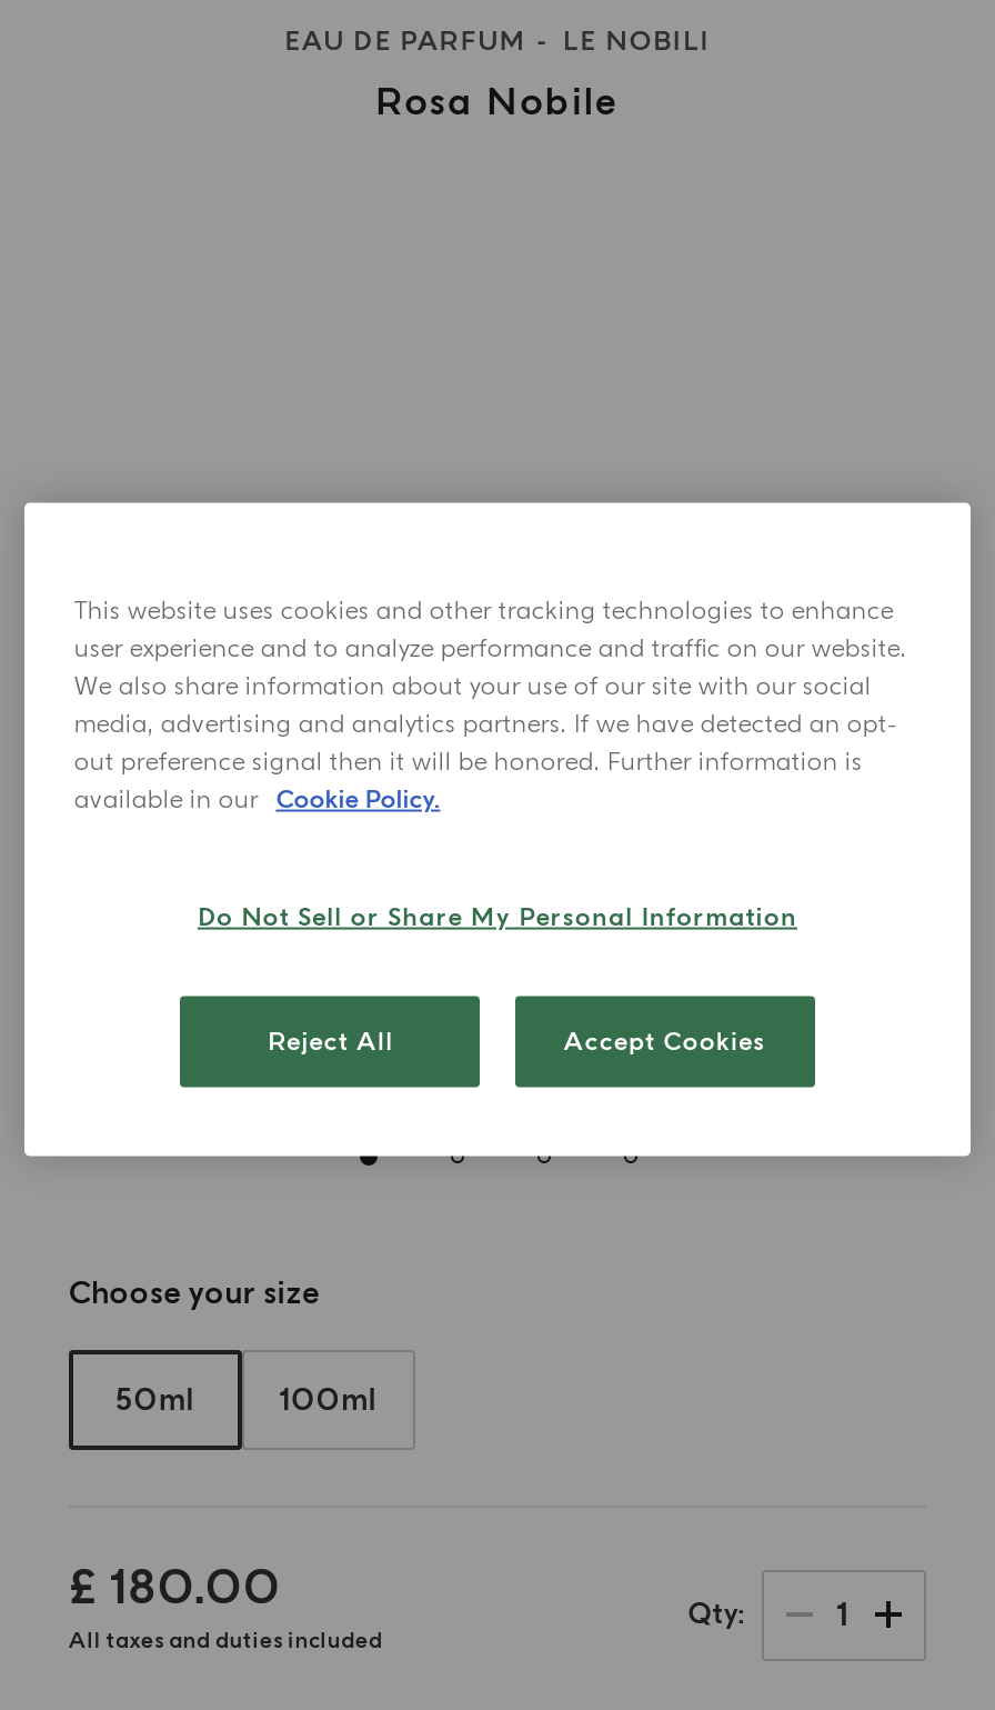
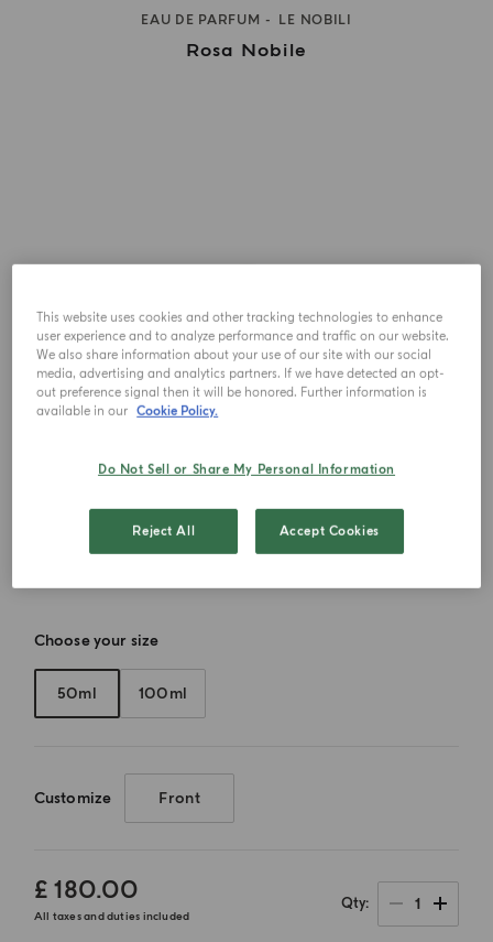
none -> [34,789,200,808] Customize | Front

